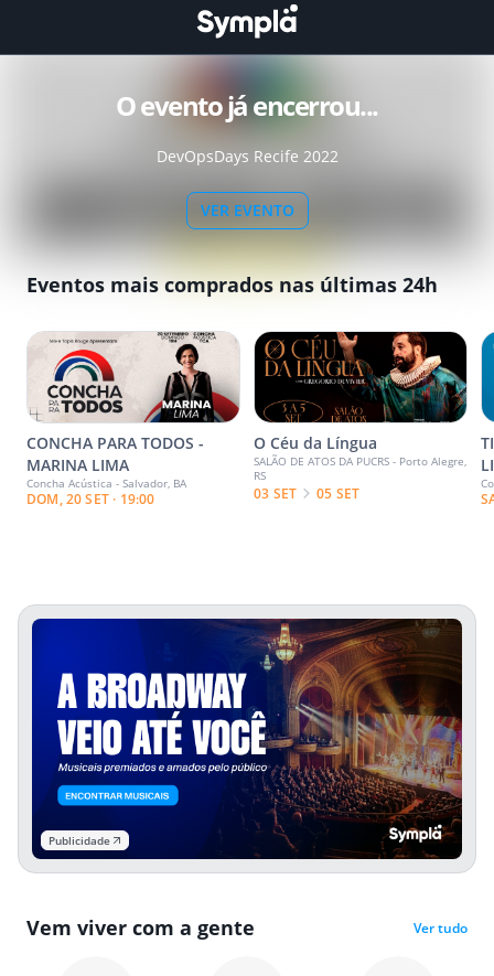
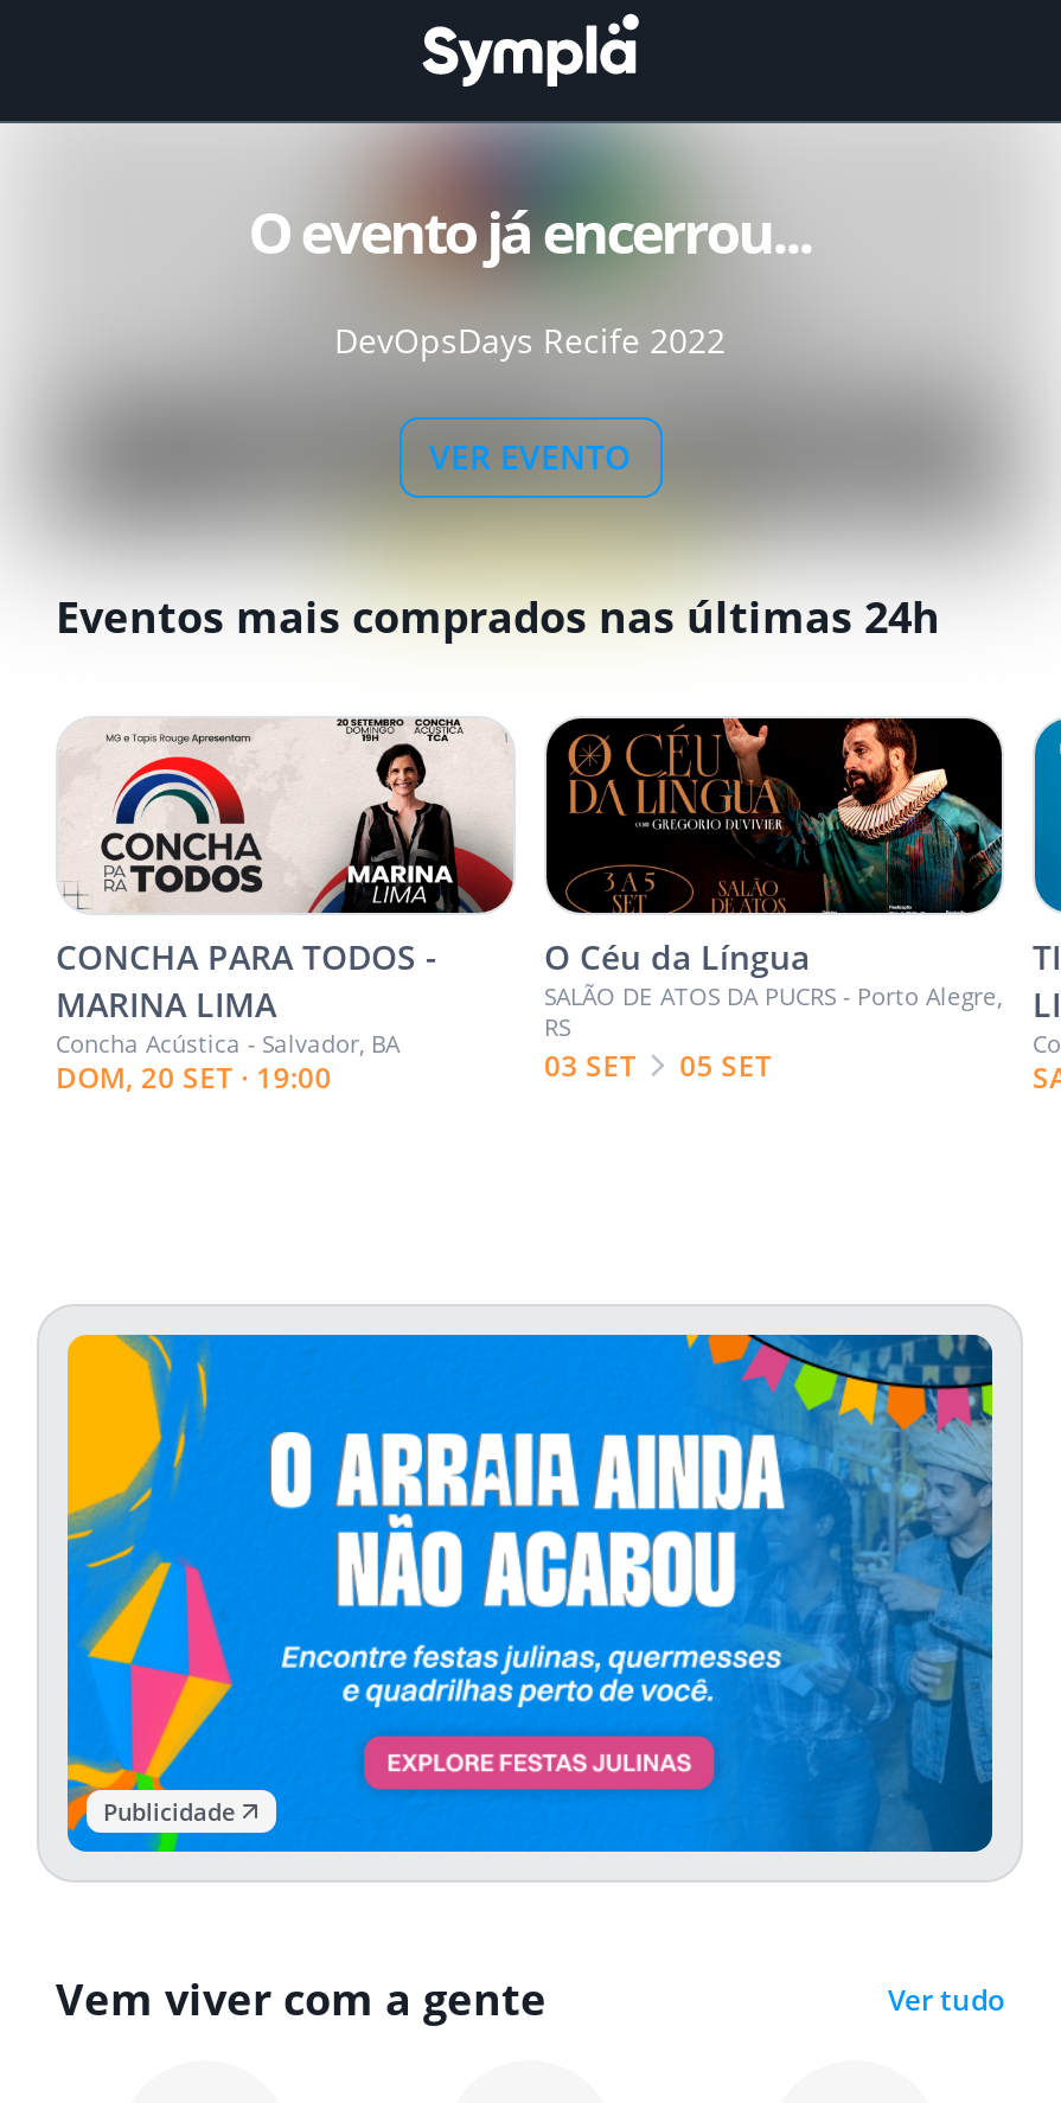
[31,618,463,860] [image] -> [65,1332,995,1854] [image]

